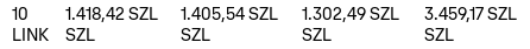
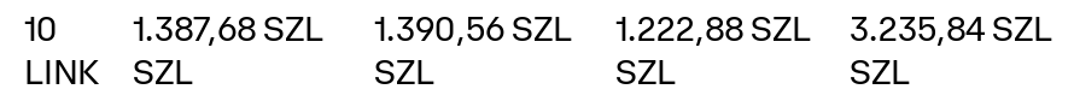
[65,3,158,24] 1.418,42 SZL -> [133,6,323,49] 1.387,68 SZL
[181,3,278,24] 1.405,54 SZL -> [374,6,572,49] 1.390,56 SZL
[302,3,399,24] 1.302,49 SZL -> [615,6,811,49] 1.222,88 SZL
[424,3,517,24] 3.459,17 SZL -> [850,6,1052,49] 3.235,84 SZL

